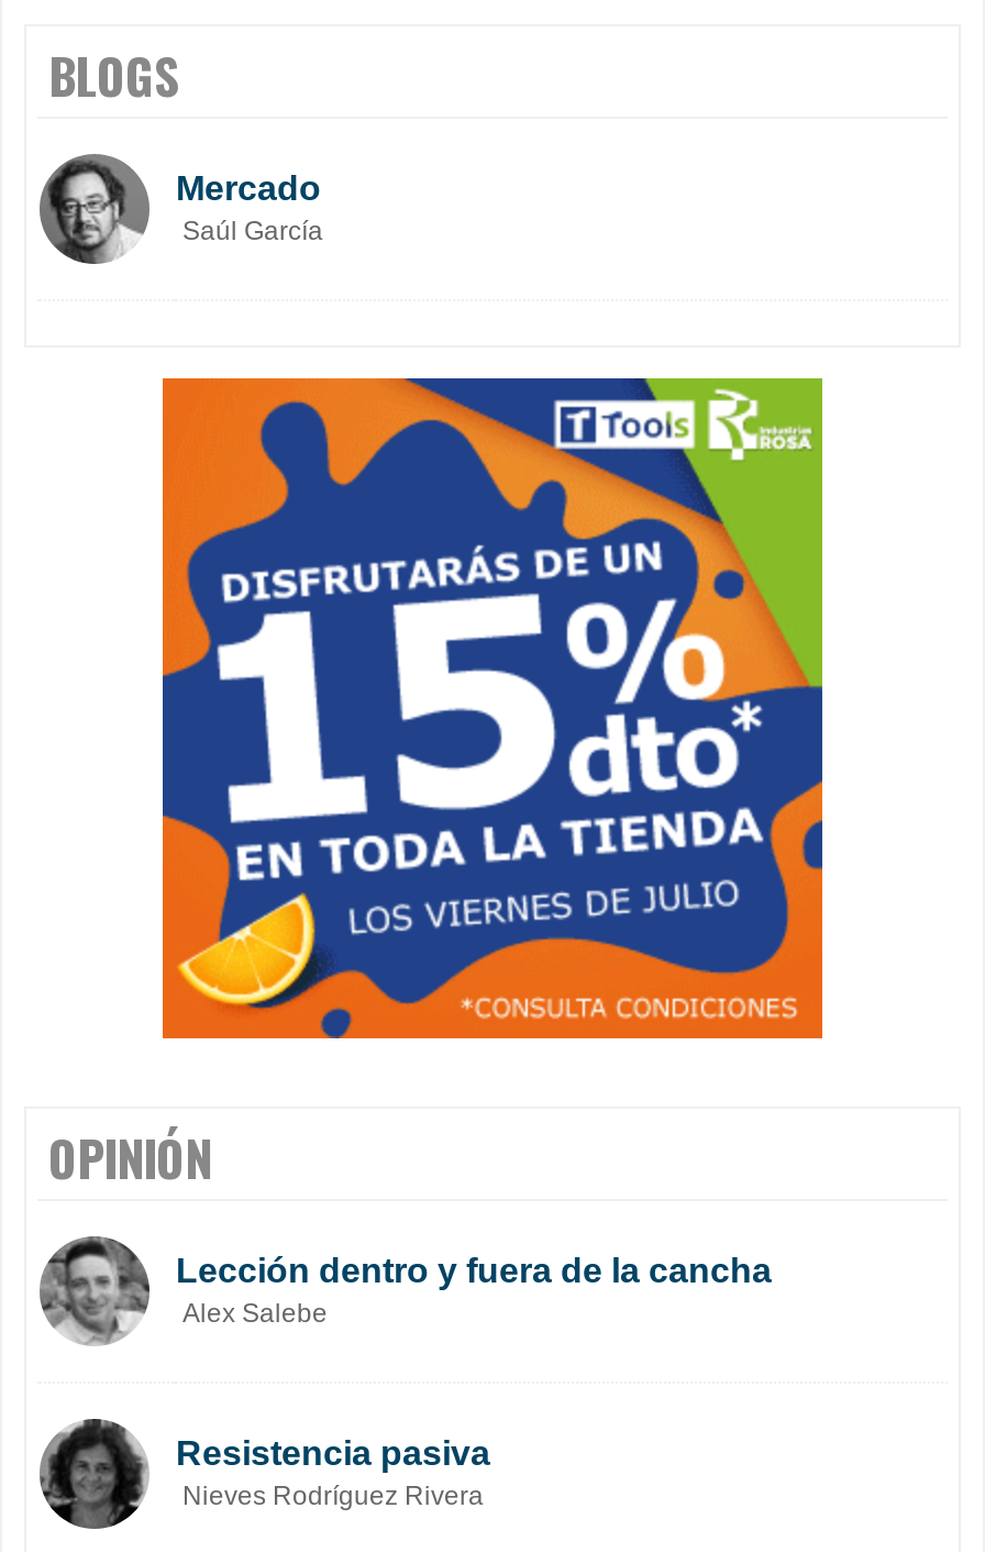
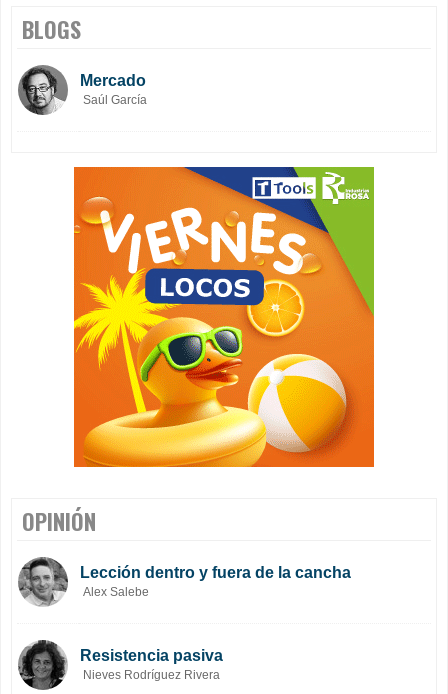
[161,400,824,1041] [image] -> [73,178,375,468] [image]

